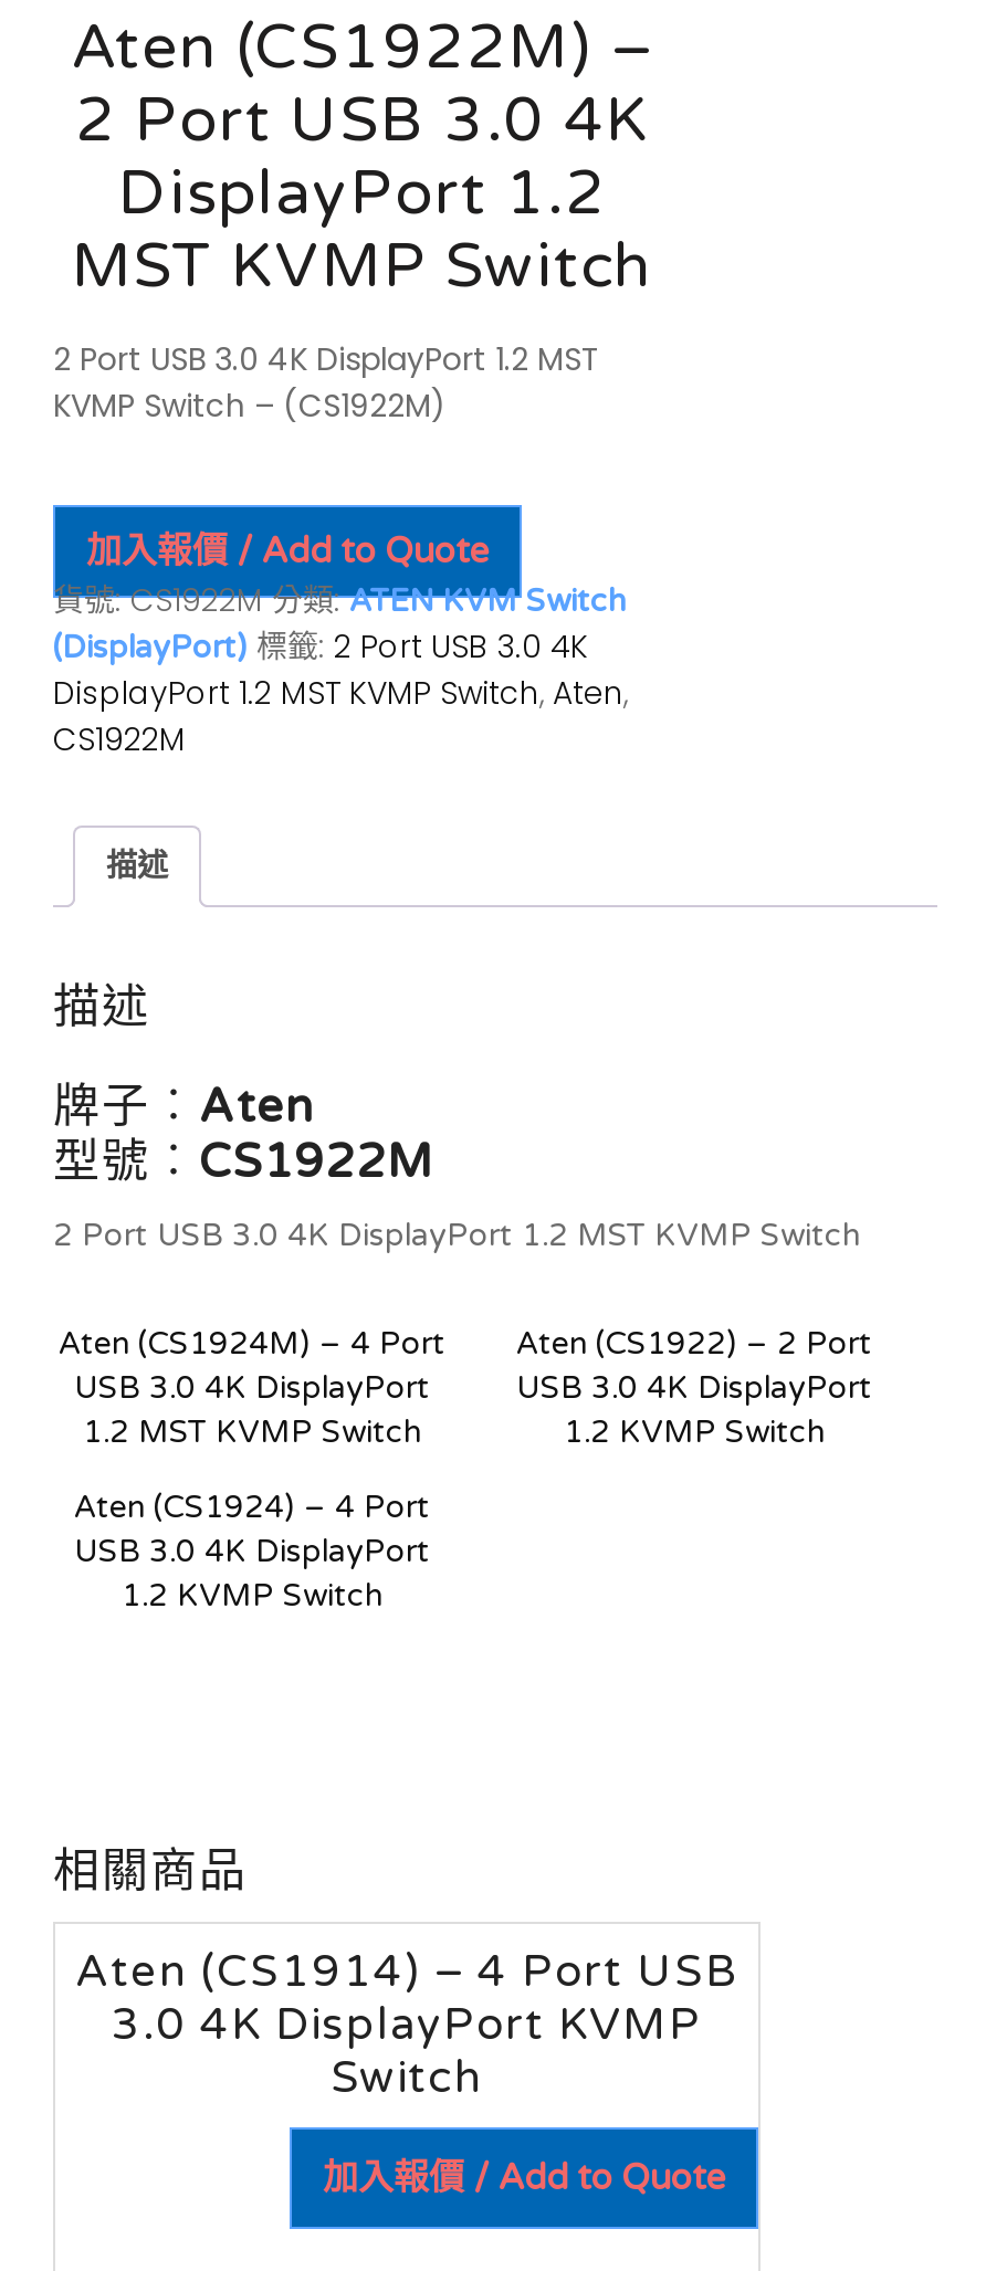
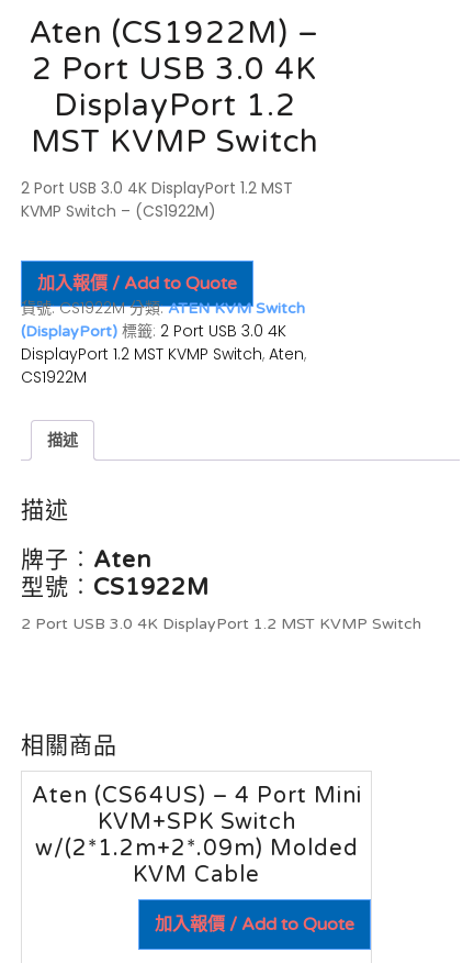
[59,1325,445,1451] Aten (CS1924M) – 4 Port | USB 3.0 4K DisplayPort | 1.2 MST KVMP Switch -> none
[74,1325,872,1615] Aten (CS1922) – 2 Port | USB 3.0 4K DisplayPort | 1.2 KVMP Switch | Aten (CS1924) – 4 Port | USB 3.0 4K DisplayPort | 1.2 KVMP Switch -> none
moved [53,1844,248,1900] -> [21,732,117,760]: 相關商品
[75,1946,738,2105] Aten (CS1914) – 4 Port USB | 3.0 4K DisplayPort KVMP | Switch -> [31,783,362,888] Aten (CS64US) – 4 Port Mini | KVM+SPK Switch | w/(2*1.2m+2*.09m) Molded | KVM Cable

